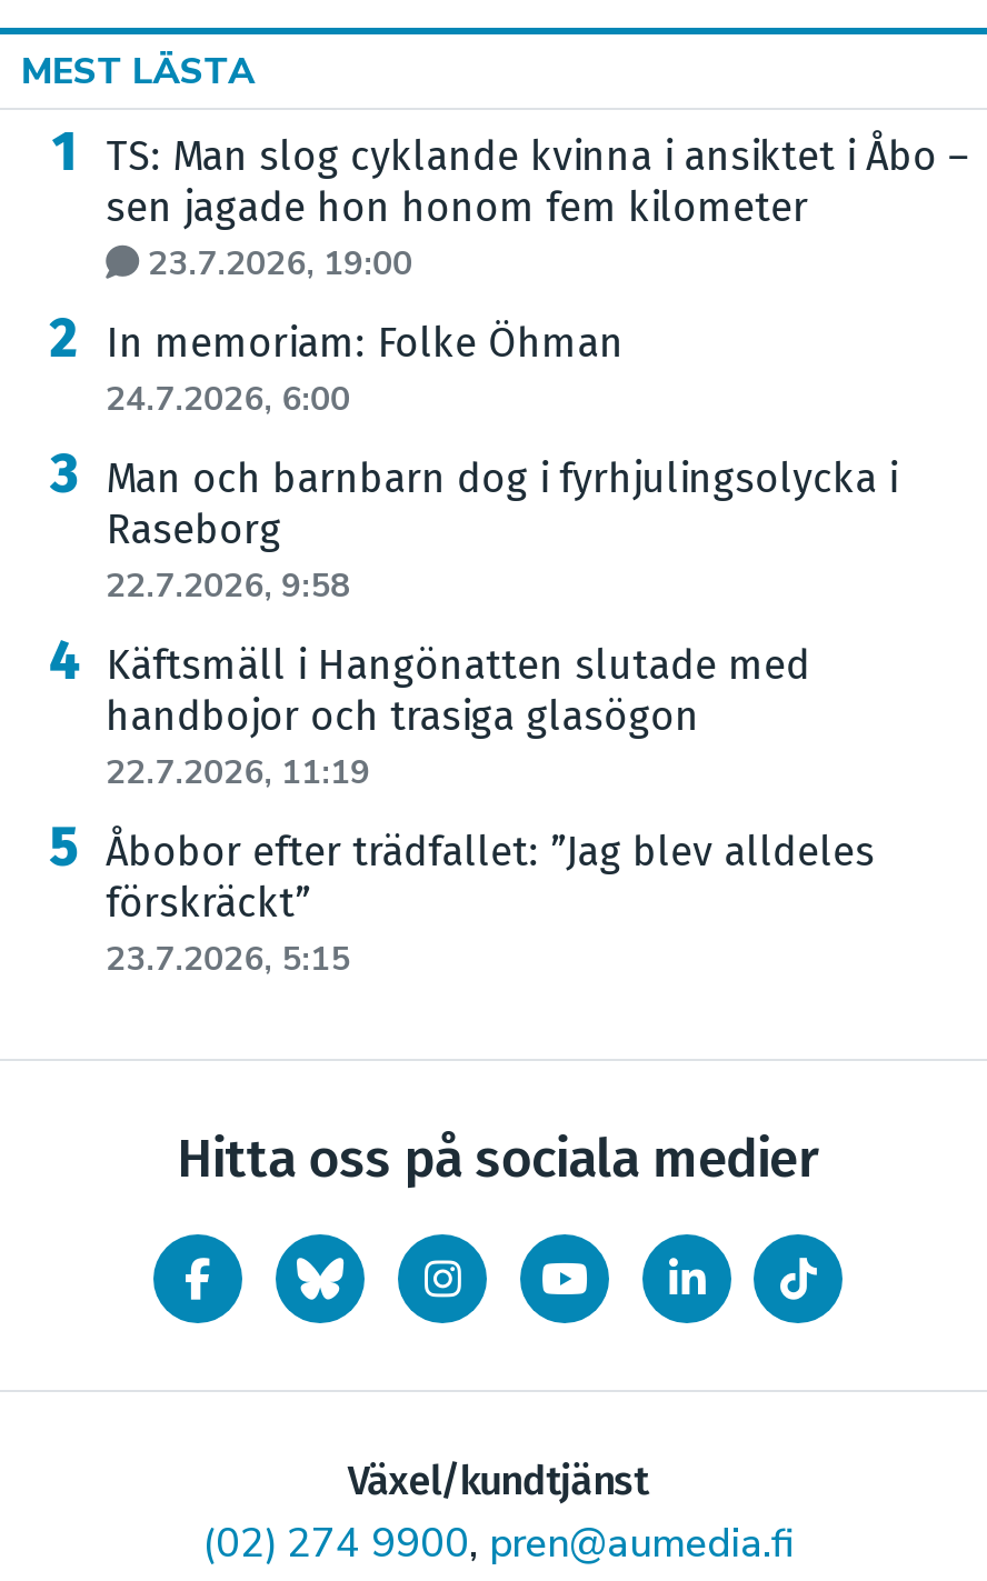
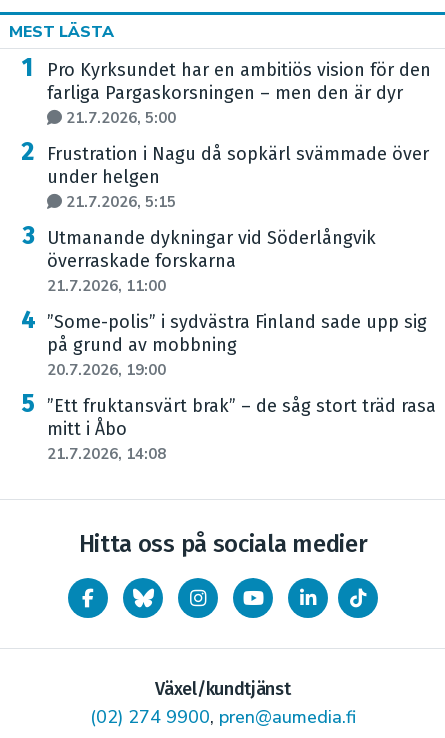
[106,132,971,285] TS: Man slog cyklande kvinna i ansiktet i Åbo – | sen jagade hon honom fem kilometer | 23.7.2026, 19:00 -> [47,59,431,128] Pro Kyrksundet har en ambitiös vision för den | farliga Pargaskorsningen – men den är dyr | 21.7.2026, 5:00
[106,318,624,421] In memoriam: Folke Öhman | 24.7.2026, 6:00 -> [47,143,429,212] Frustration i Nagu då sopkärl svämmade över | under helgen | 21.7.2026, 5:15
[106,454,897,607] Man och barnbarn dog i fyrhjulingsolycka i | Raseborg | 22.7.2026, 9:58 -> [47,227,376,296] Utmanande dykningar vid Söderlångvik | överraskade forskarna | 21.7.2026, 11:00
[106,641,810,794] Käftsmäll i Hangönatten slutade med | handbojor och trasiga glasögon | 22.7.2026, 11:19 -> [47,311,427,380] ”Some-polis” i sydvästra Finland sade upp sig | på grund av mobbning | 20.7.2026, 19:00
[106,827,875,981] Åbobor efter trädfallet: ”Jag blev alldeles | förskräckt” | 23.7.2026, 5:15 -> [47,395,436,464] ”Ett fruktansvärt brak” – de såg stort träd rasa | mitt i Åbo | 21.7.2026, 14:08

